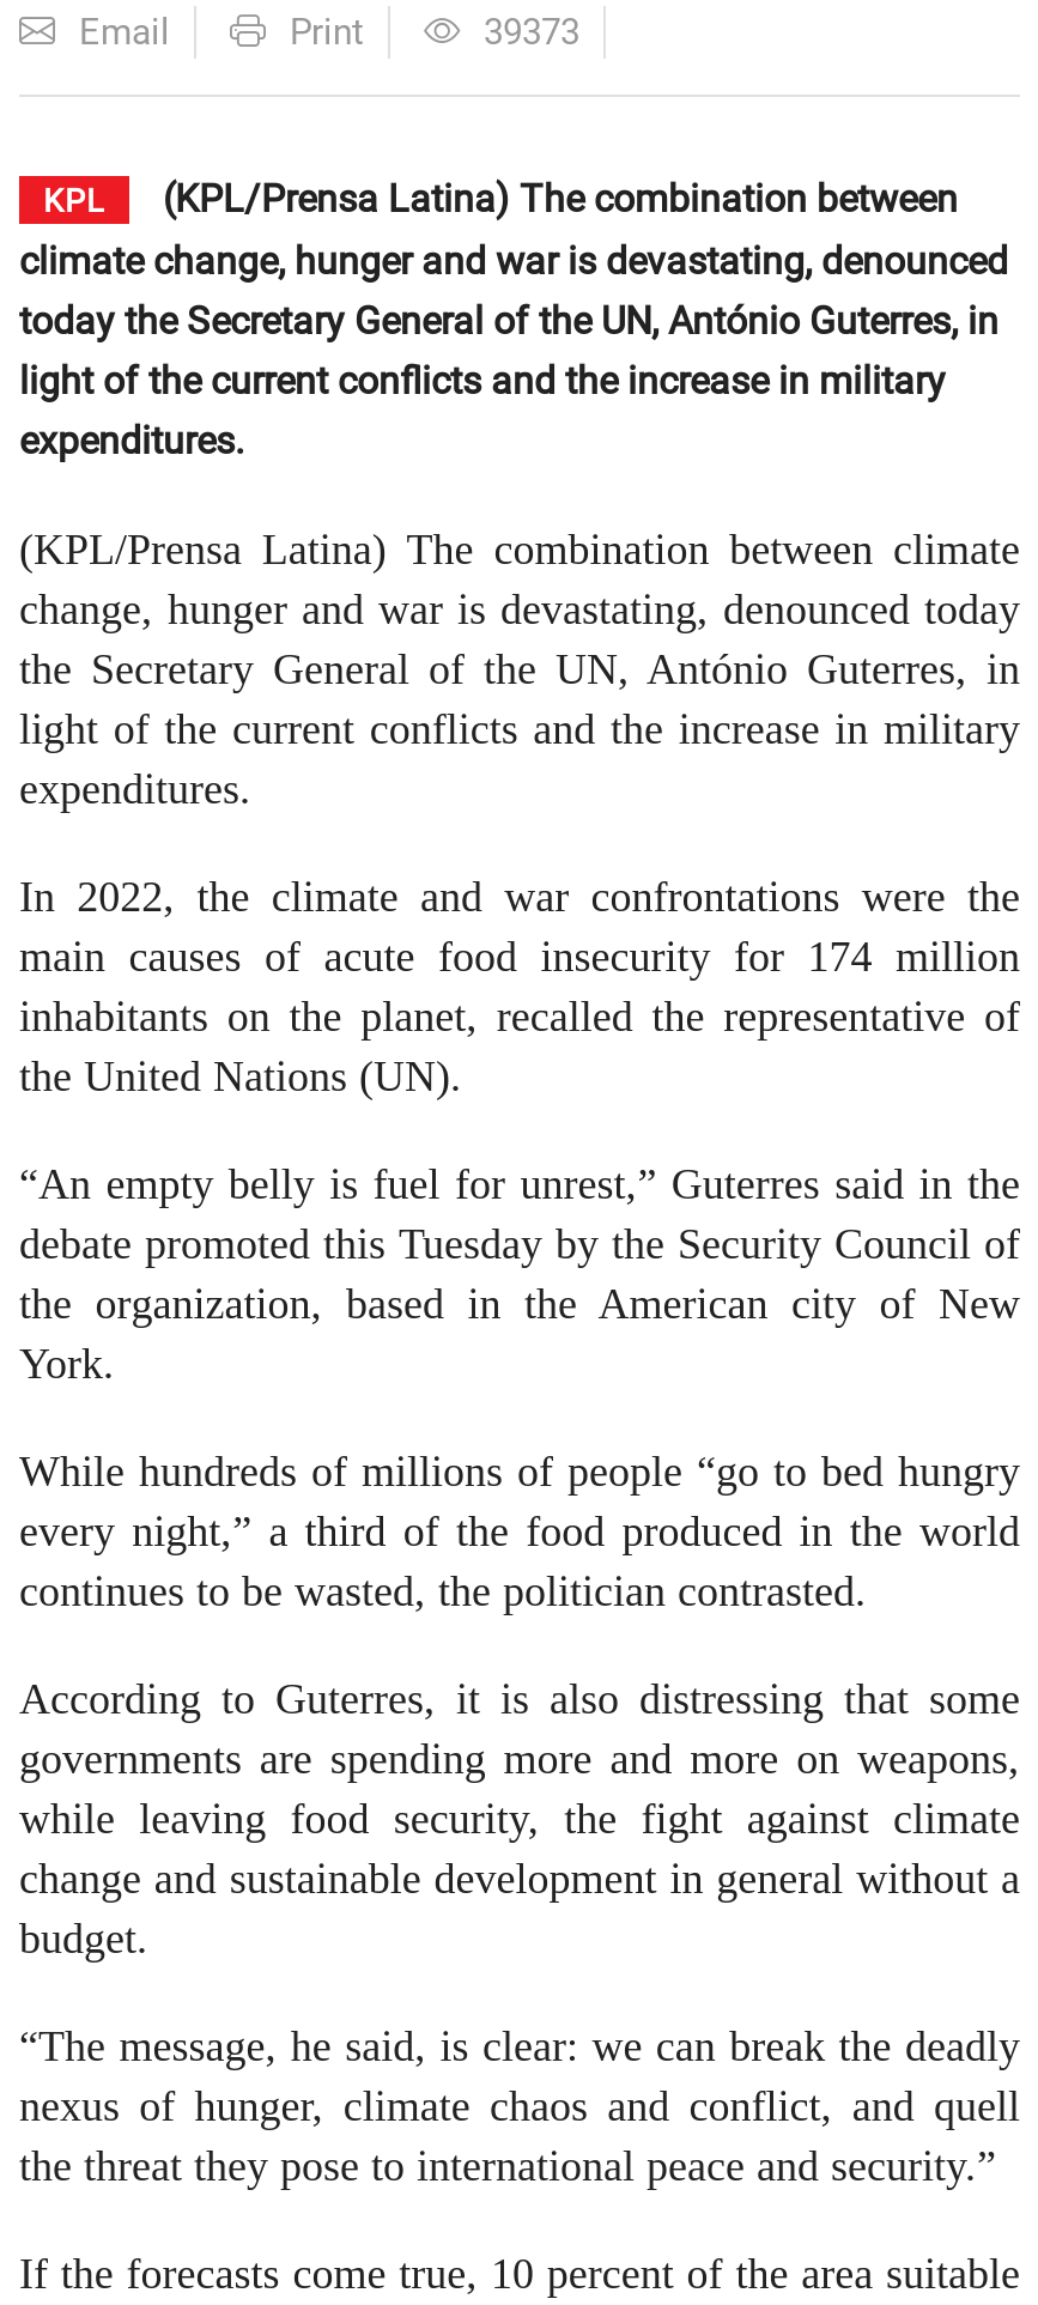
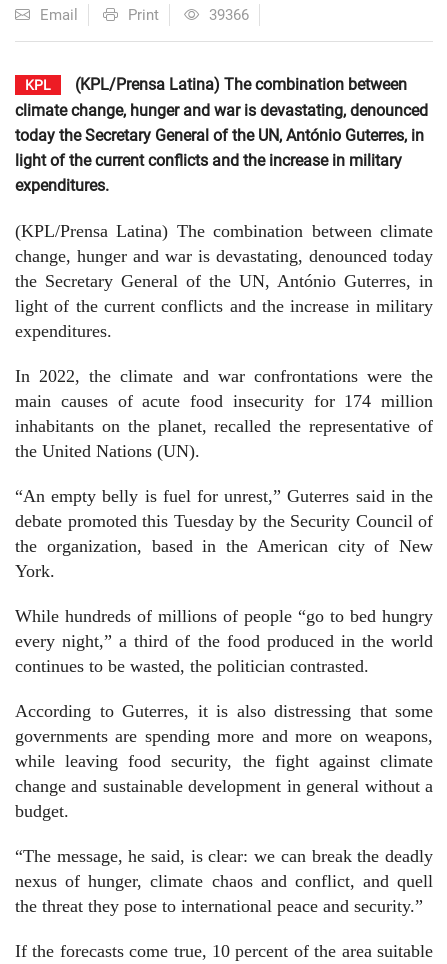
[484,11,579,54] 39373 -> [209,6,249,24] 39366

